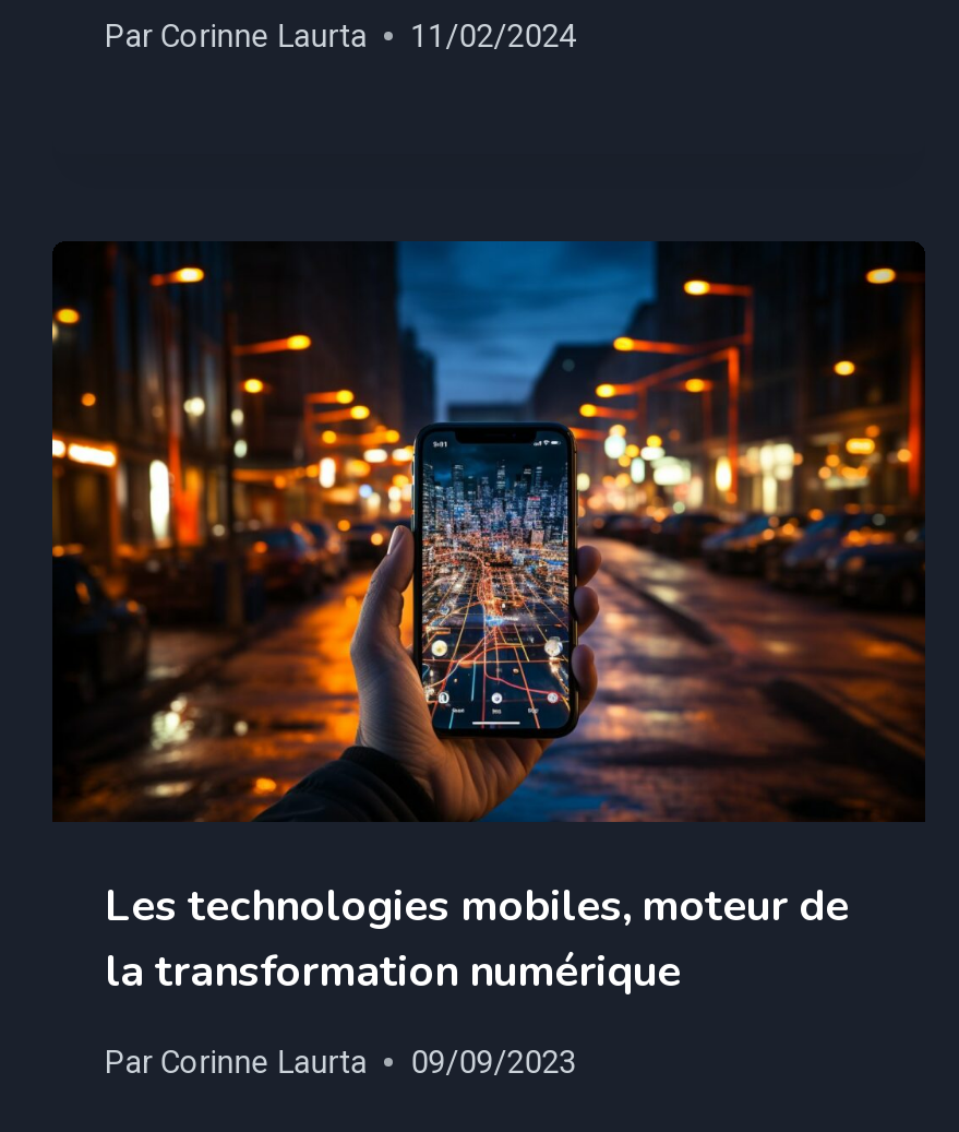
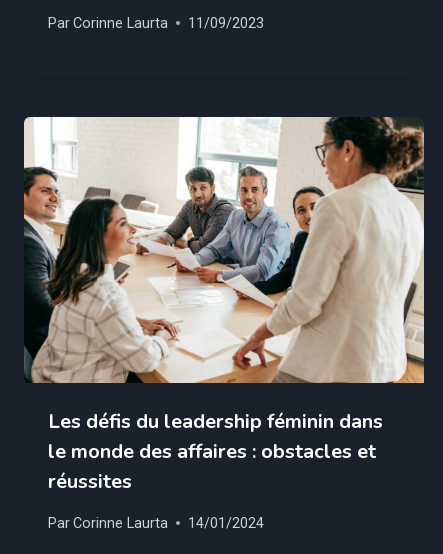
[105,18,576,55] Par Corinne Laurta 11/02/2024 -> [48,15,264,32] Par Corinne Laurta 11/09/2023
[50,241,925,1002] [image] | Les technologies mobiles, moteur de | la transformation numérique -> [23,116,425,495] [image] | Les défis du leadership féminin dans | le monde des affaires : obstacles et | réussites
[105,1044,576,1082] Par Corinne Laurta 09/09/2023 -> [48,515,264,532] Par Corinne Laurta 14/01/2024

